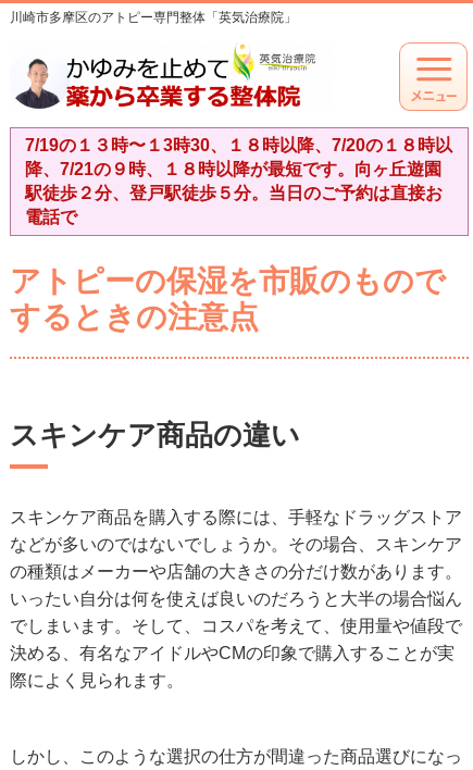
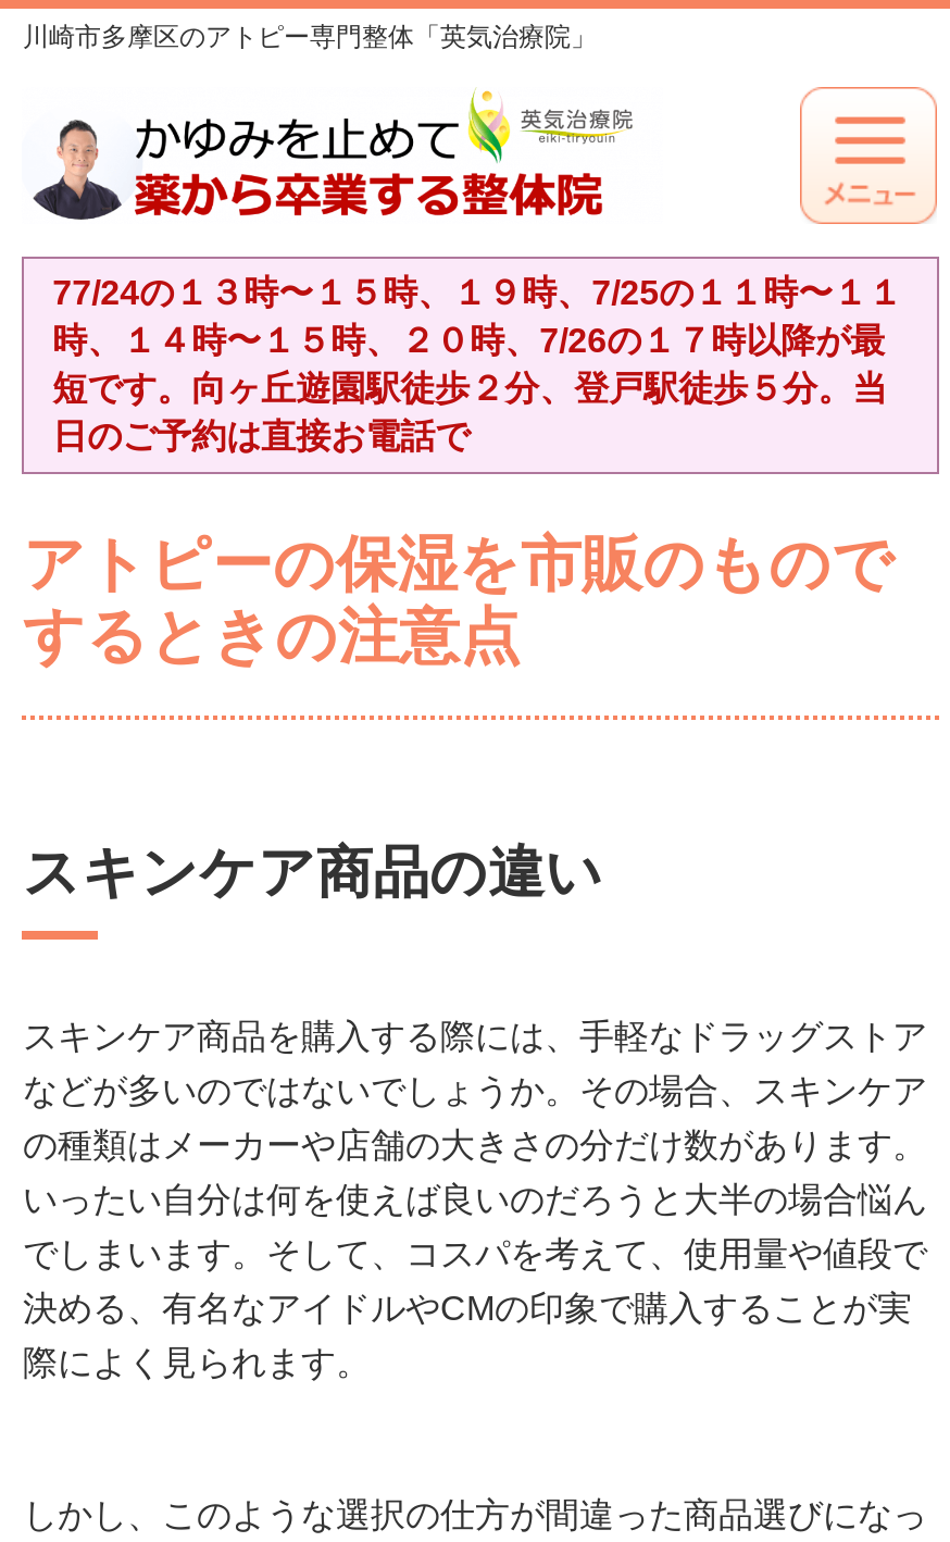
[25,136,452,226] 7/19の１３時〜１3時30、１８時以降、7/20の１８時以 | 降、7/21の９時、１８時以降が最短です。向ヶ丘遊園 | 駅徒歩２分、登戸駅徒歩５分。当日のご予約は直接お | 電話で -> [52,274,902,455] 77/24の１３時〜１５時、１９時、7/25の１１時〜１１ | 時、１４時〜１５時、２０時、7/26の１７時以降が最 | 短です。向ヶ丘遊園駅徒歩２分、登戸駅徒歩５分。当 | 日のご予約は直接お電話で

